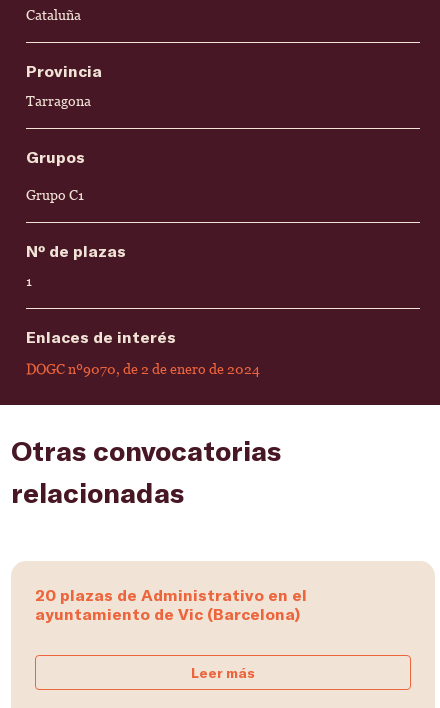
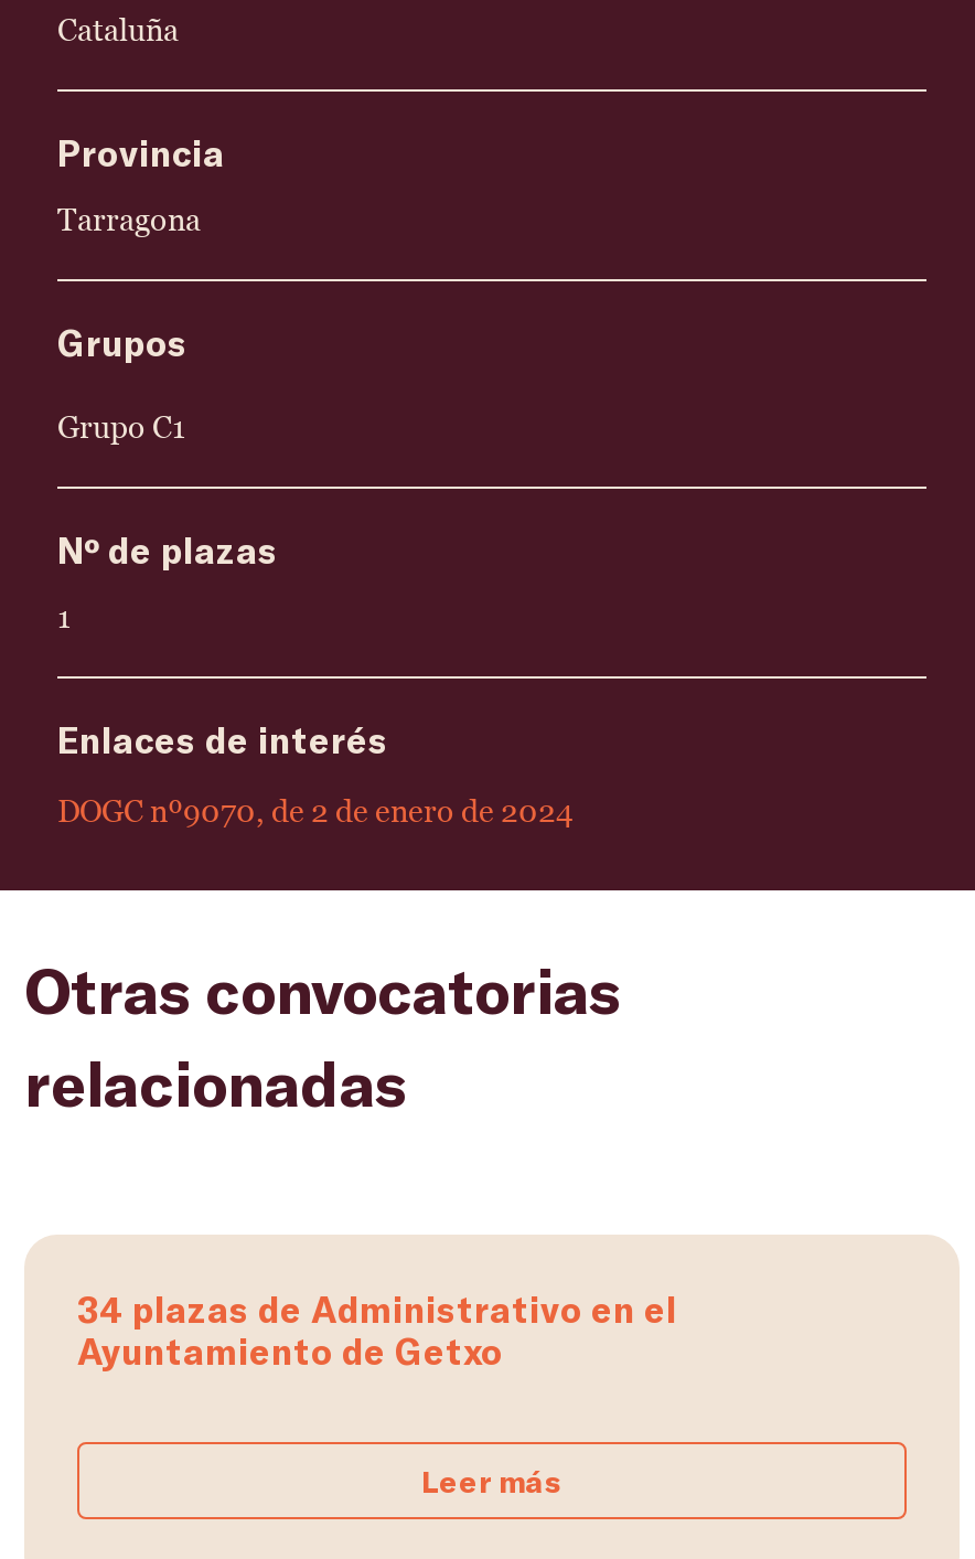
[35,585,307,623] 20 plazas de Administrativo en el | ayuntamiento de Vic (Barcelona) -> [77,1288,677,1371] 34 plazas de Administrativo en el | Ayuntamiento de Getxo

